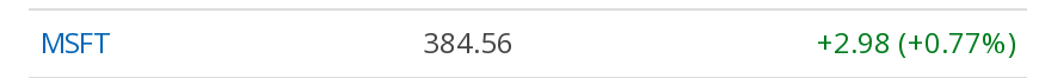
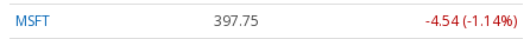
[423,22,514,62] 384.56 -> [214,11,259,31] 397.75
[817,22,1015,62] +2.98 (+0.77%) -> [425,11,517,31] -4.54 (-1.14%)

